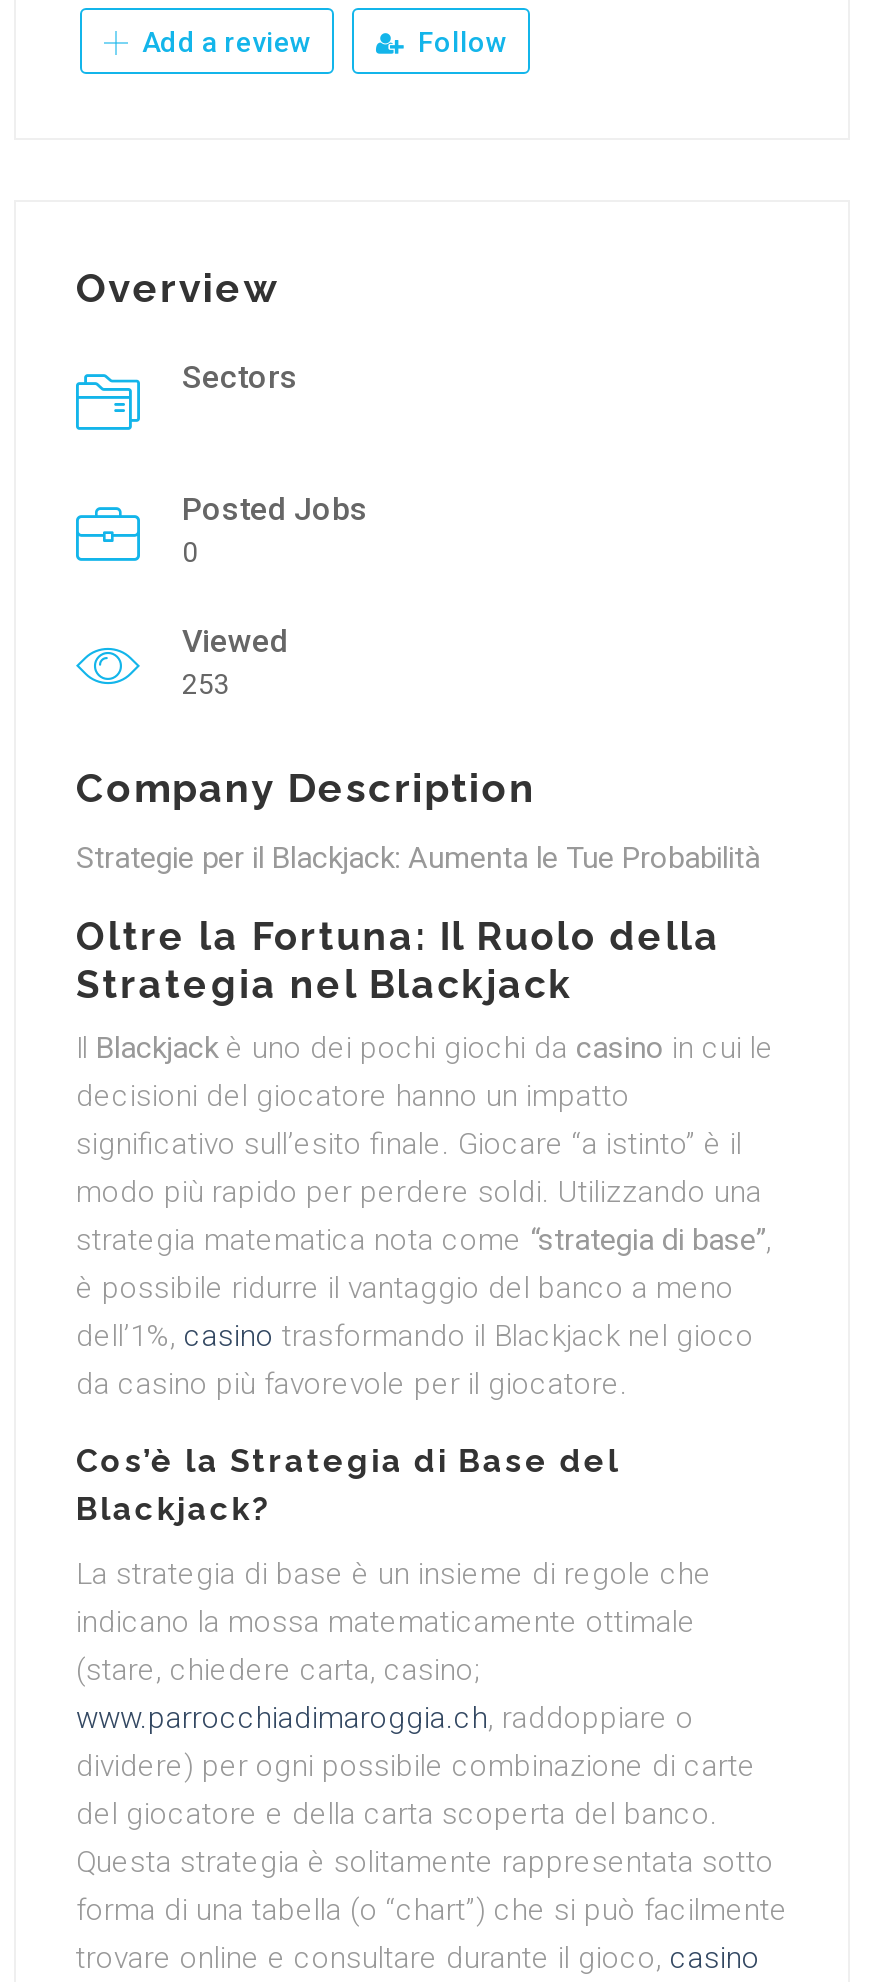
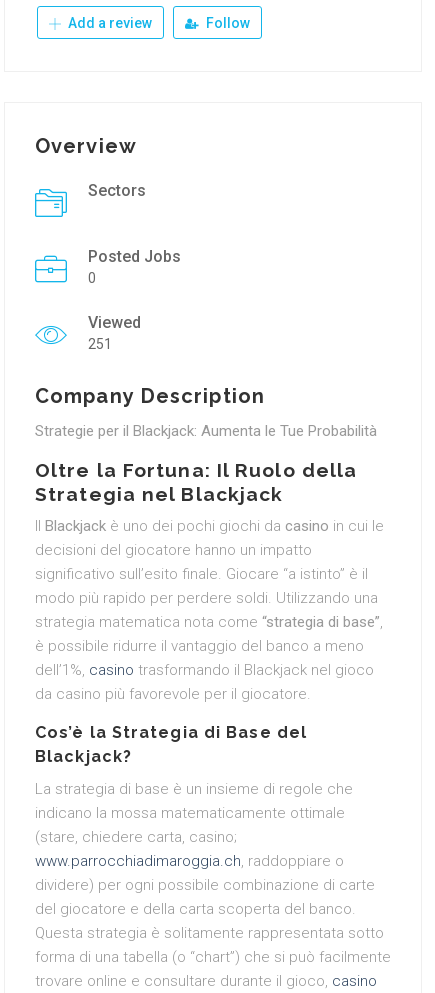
[182,668,230,700] 253 -> [88,336,112,352] 251

